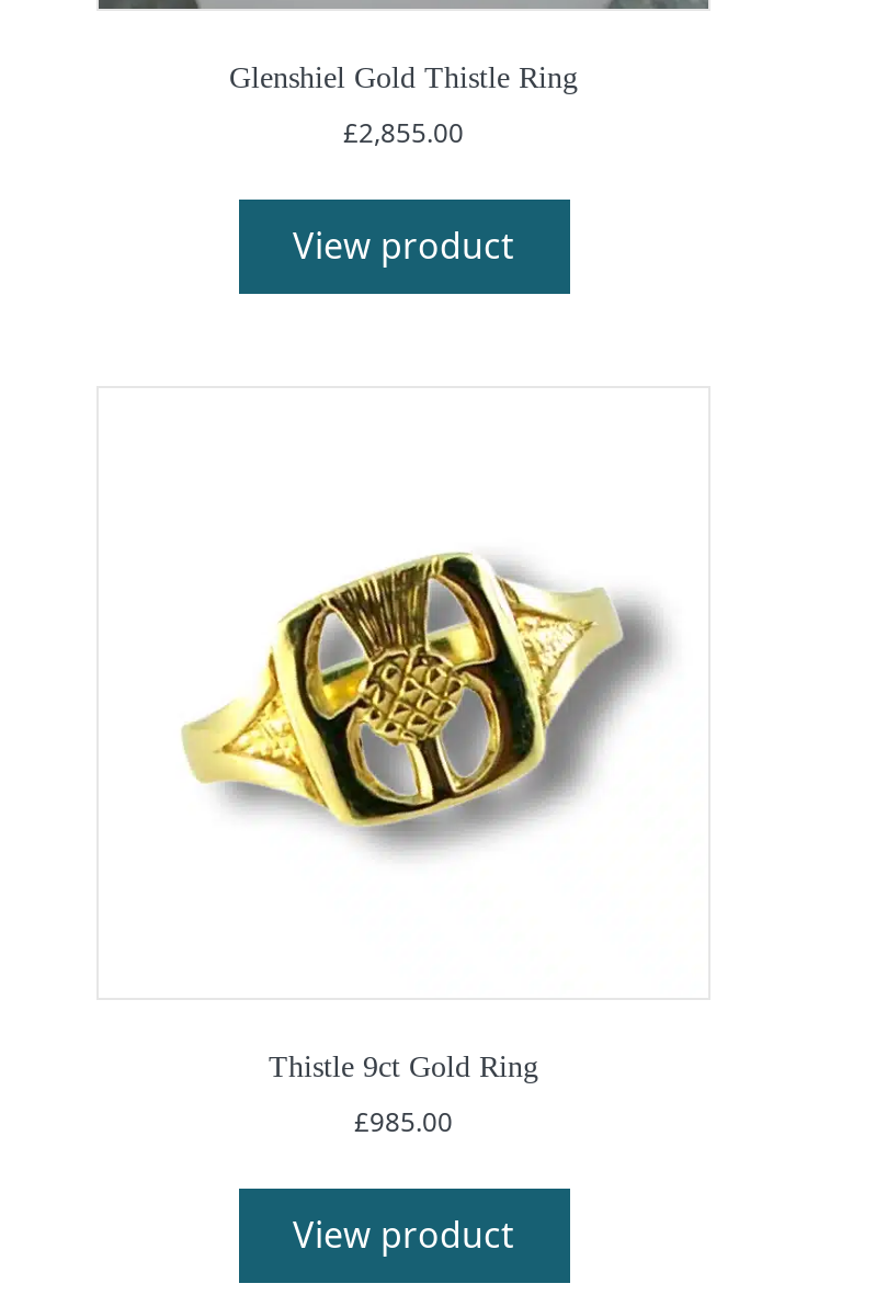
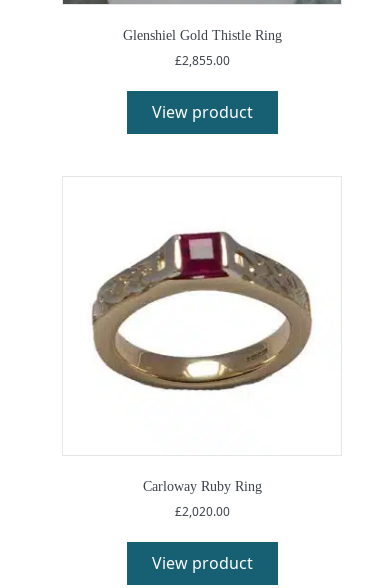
[162,509,669,855] [image] -> [91,231,322,391] [image]
[269,1050,538,1083] Thistle 9ct Gold Ring -> [142,479,261,494] Carloway Ruby Ring
[354,1103,453,1140] £985.00 -> [174,503,229,520] £2,020.00

